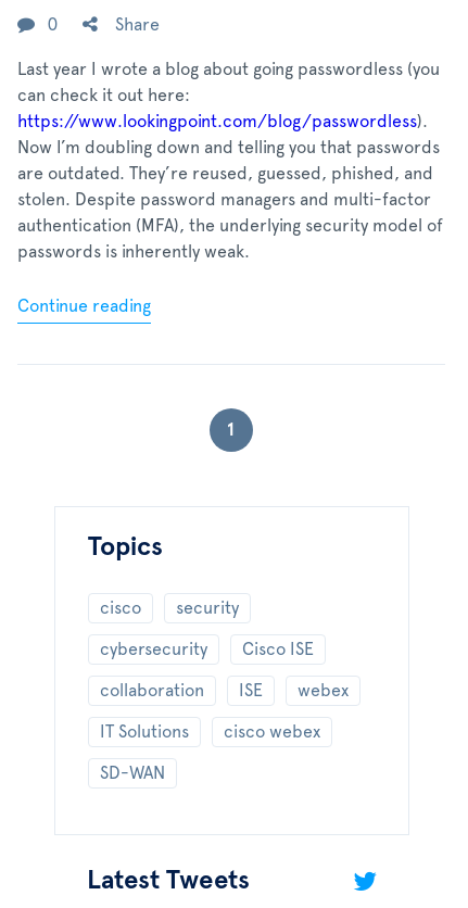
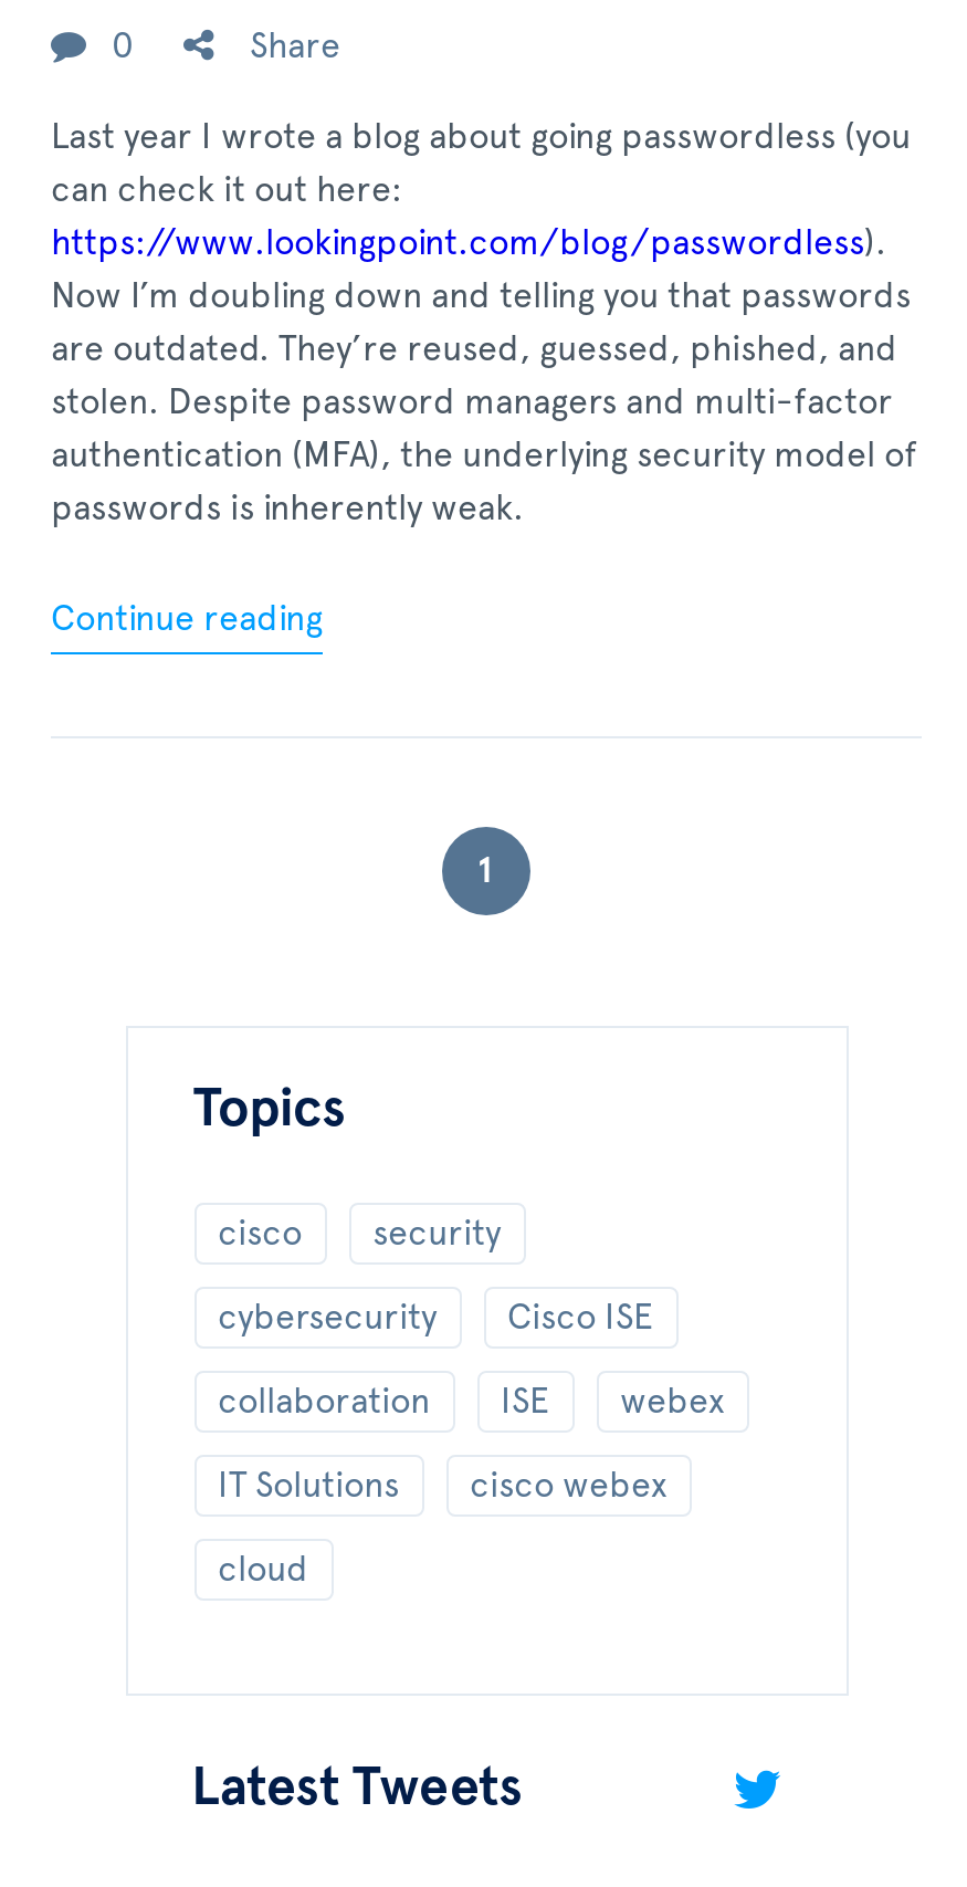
[99,765,165,782] SD-WAN -> [218,1552,308,1587] cloud

